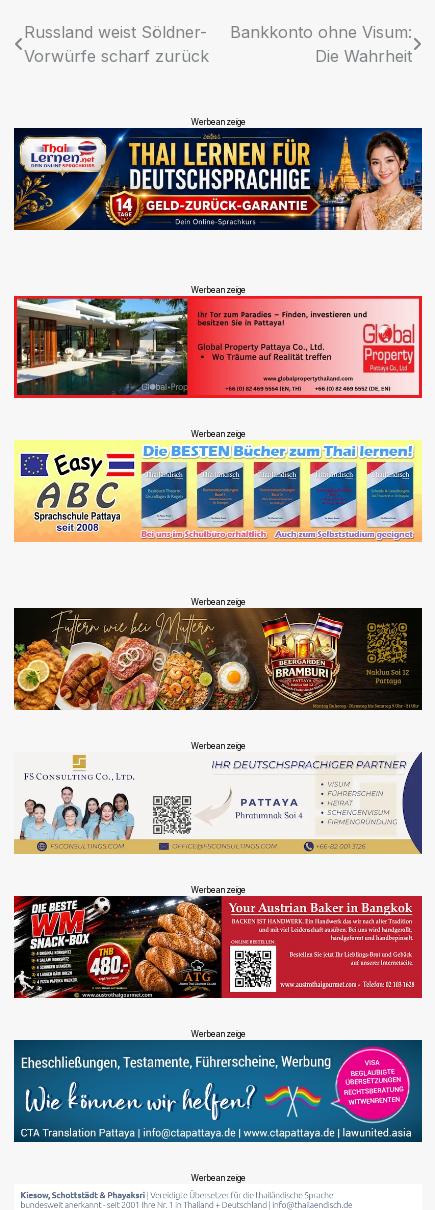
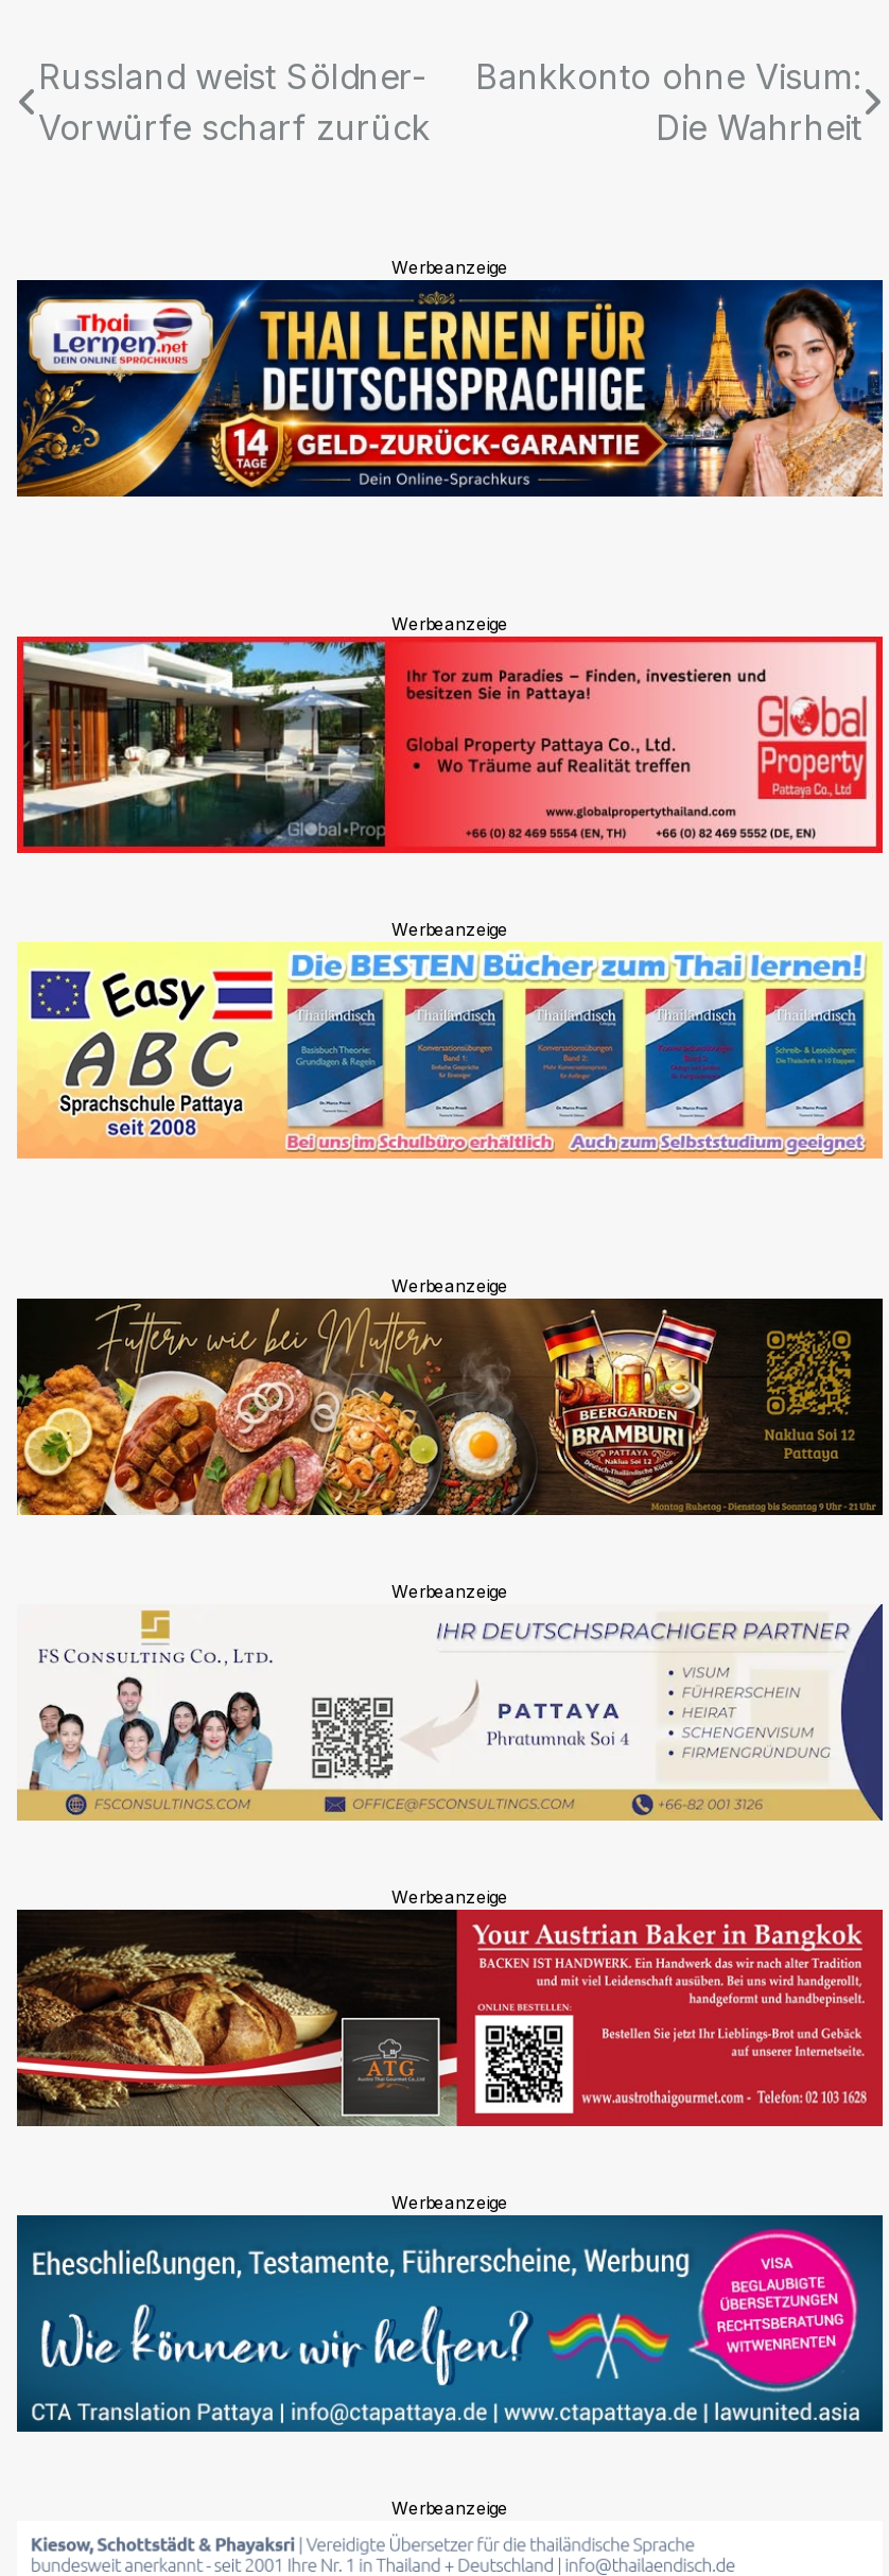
[13,895,223,999] [image] -> [15,1908,458,2128] [image]

